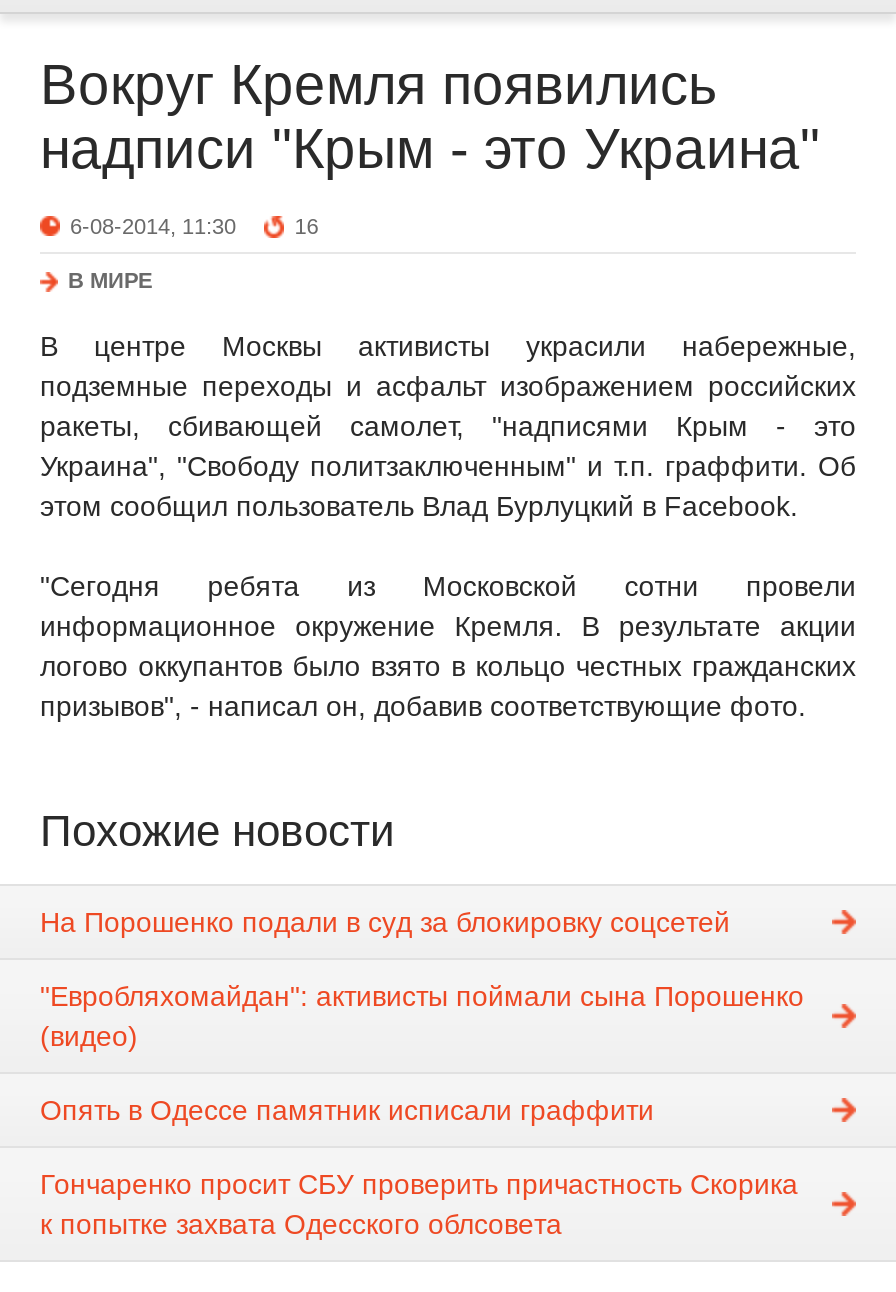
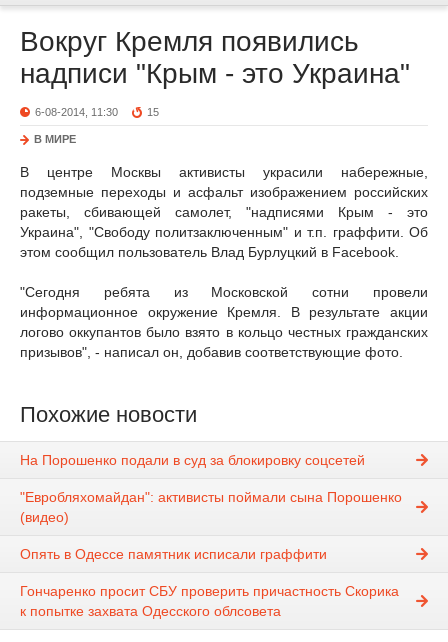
[294,214,318,238] 16 -> [147,106,159,118] 15

